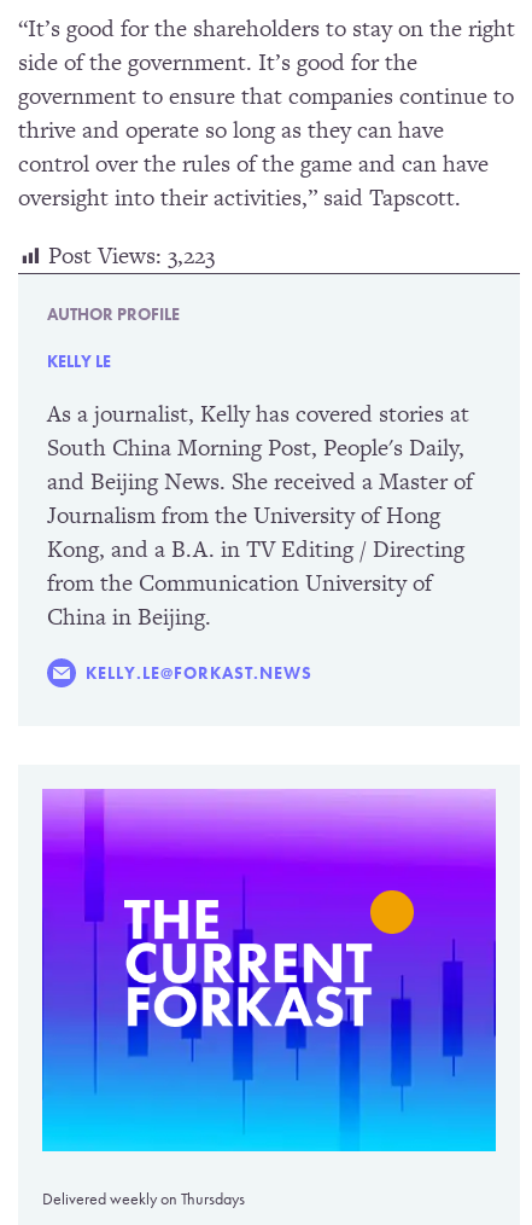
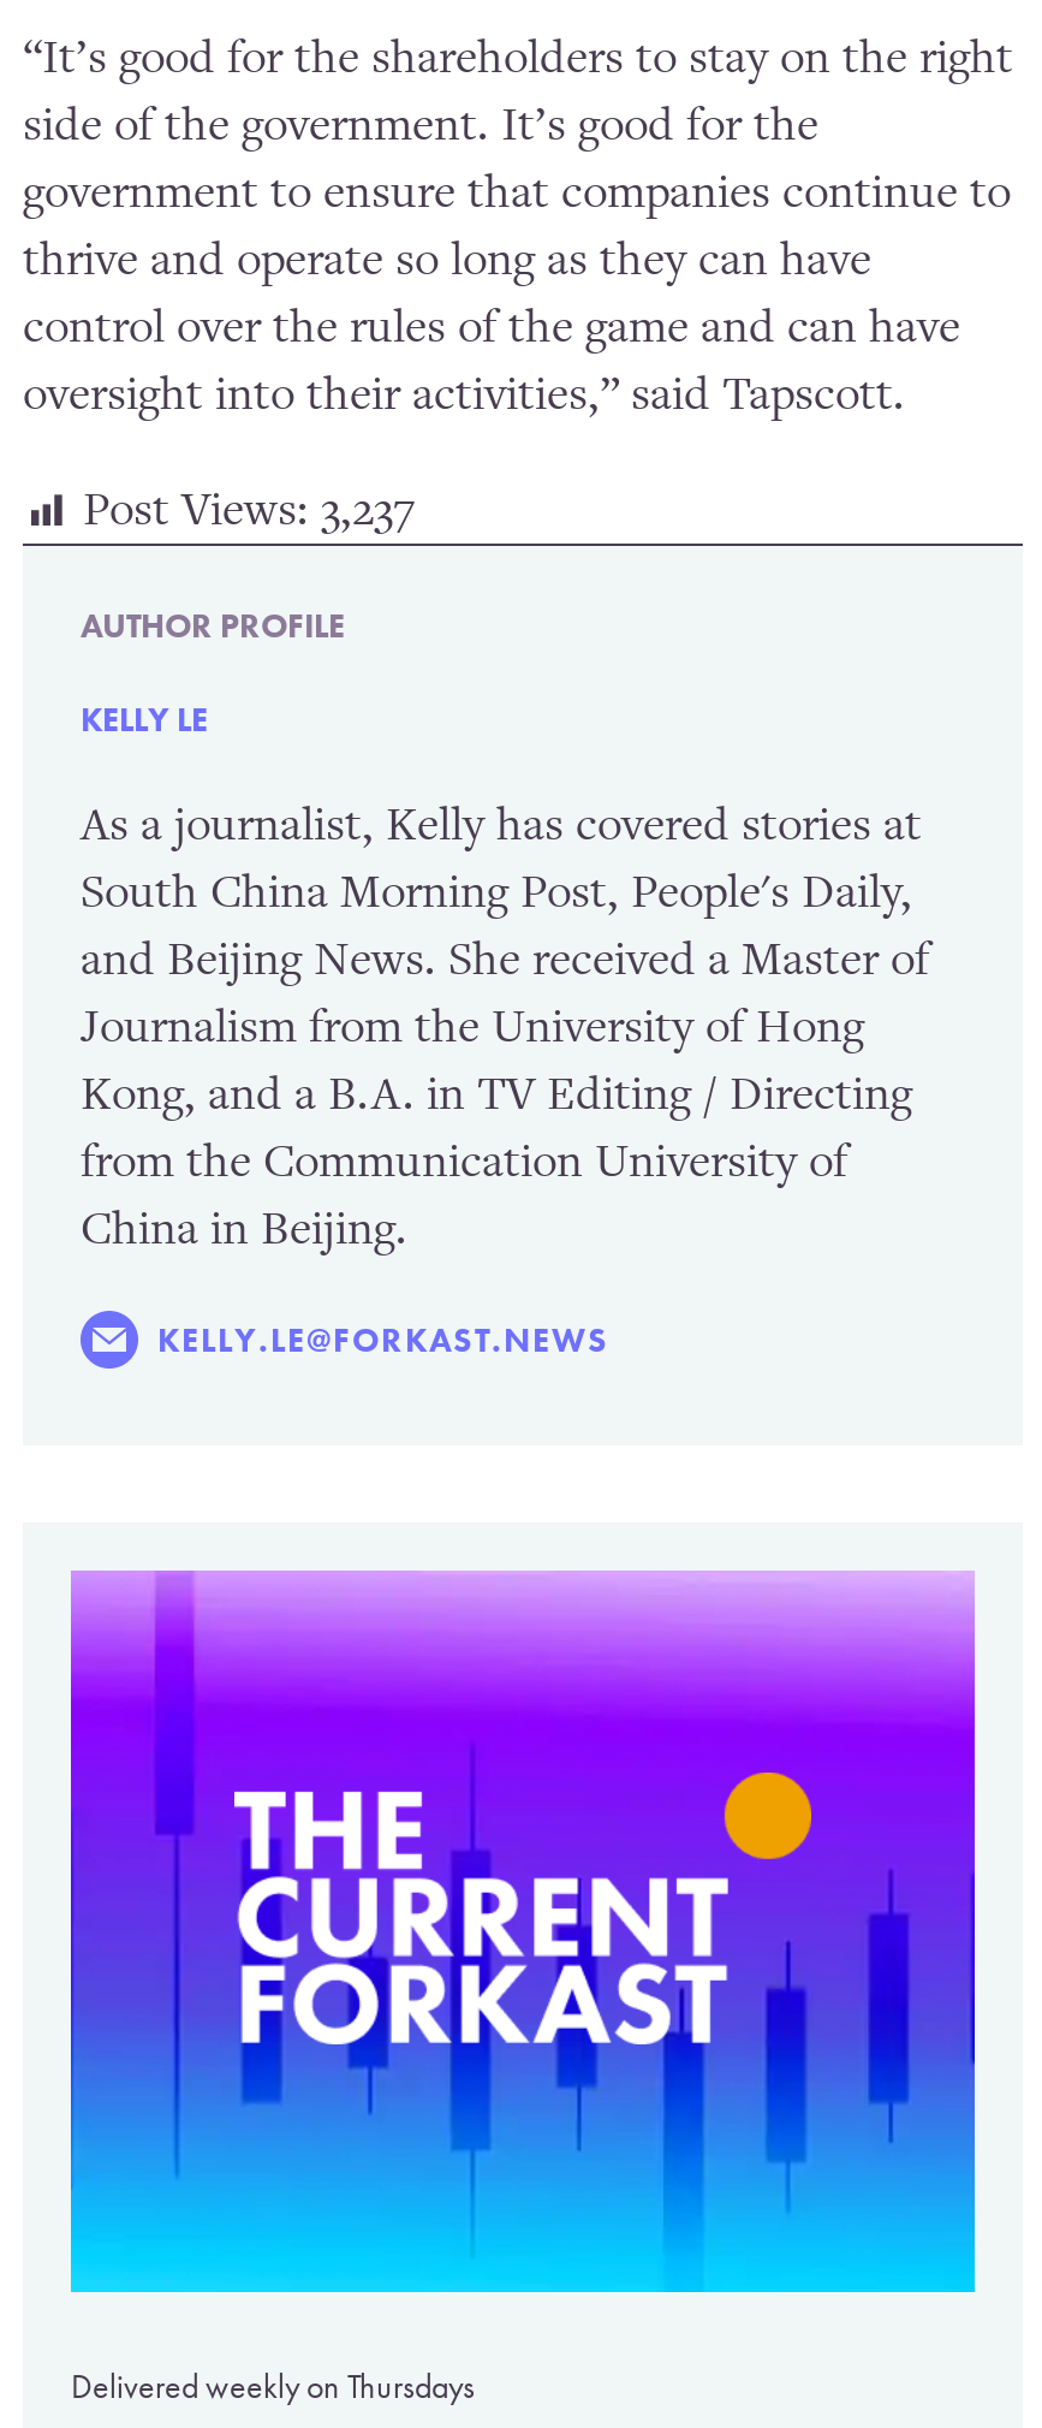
[48,240,215,272] Post Views: 3,223 -> [83,477,415,542] Post Views: 3,237

